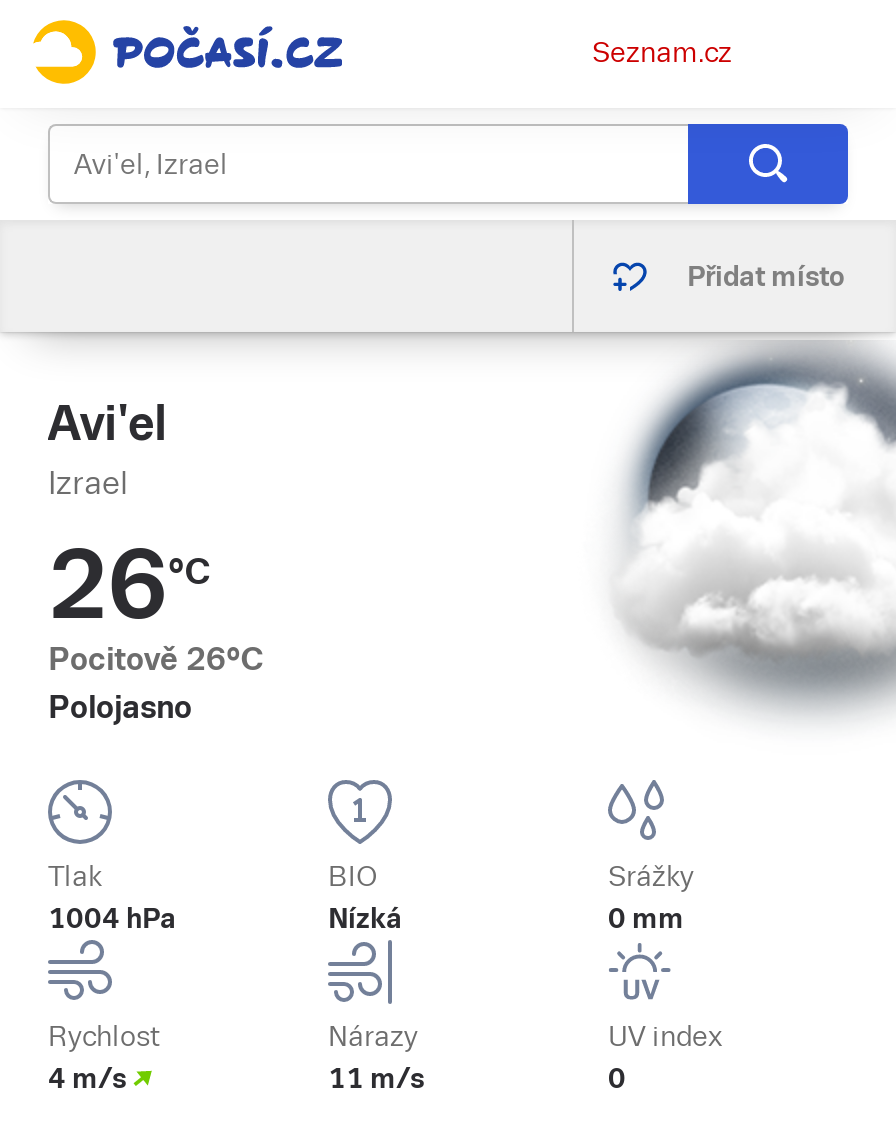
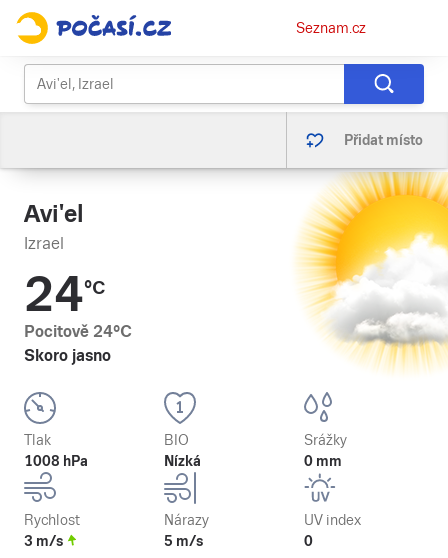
[596,342,890,732] [image] -> [297,172,445,370] [image]
[48,530,264,726] 26°C | Pocitově 26°C | Polojasno -> [24,267,132,365] 24°C | Pocitově 24°C | Skoro jasno
[48,902,176,934] 1004 hPa -> [24,453,88,469] 1008 hPa
[48,1062,126,1094] 4 m/s -> [24,533,63,549] 3 m/s
[328,1062,424,1094] 11 m/s -> [164,533,203,549] 5 m/s

